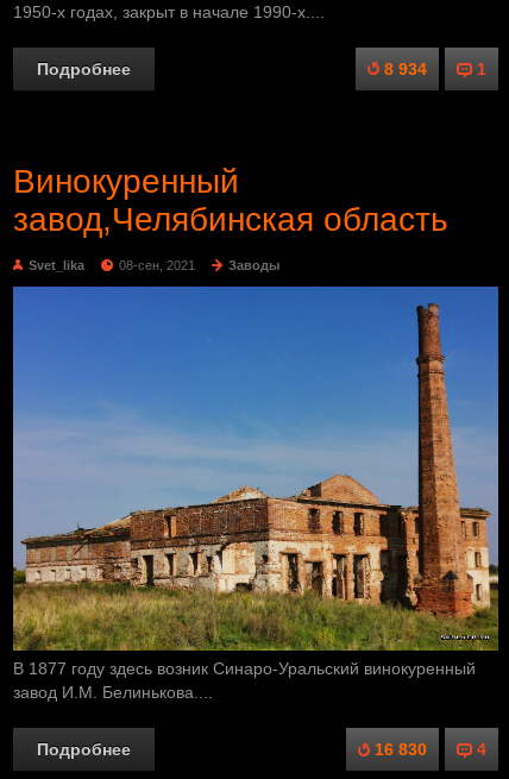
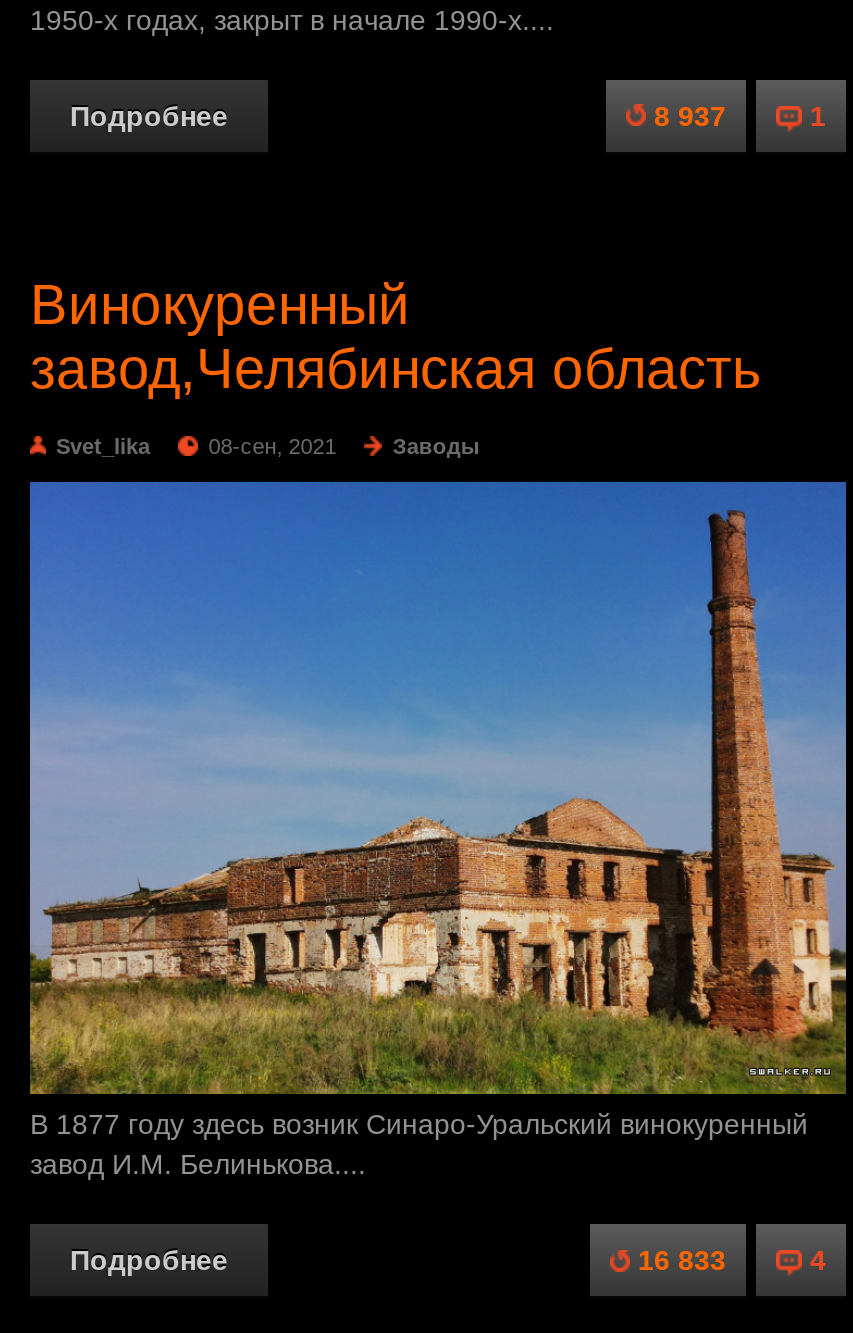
[384,59,427,78] 8 934 -> [654,100,726,132] 8 937
[375,740,427,759] 16 830 -> [638,1244,726,1276] 16 833

